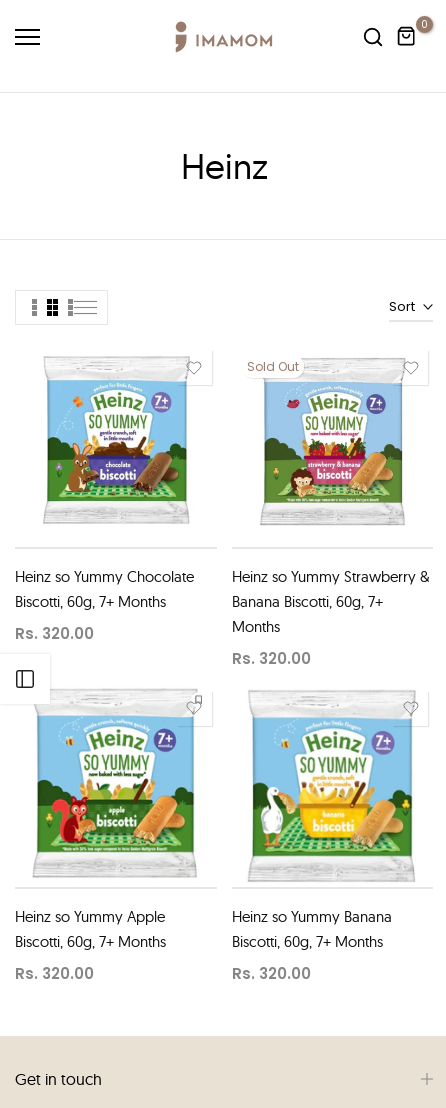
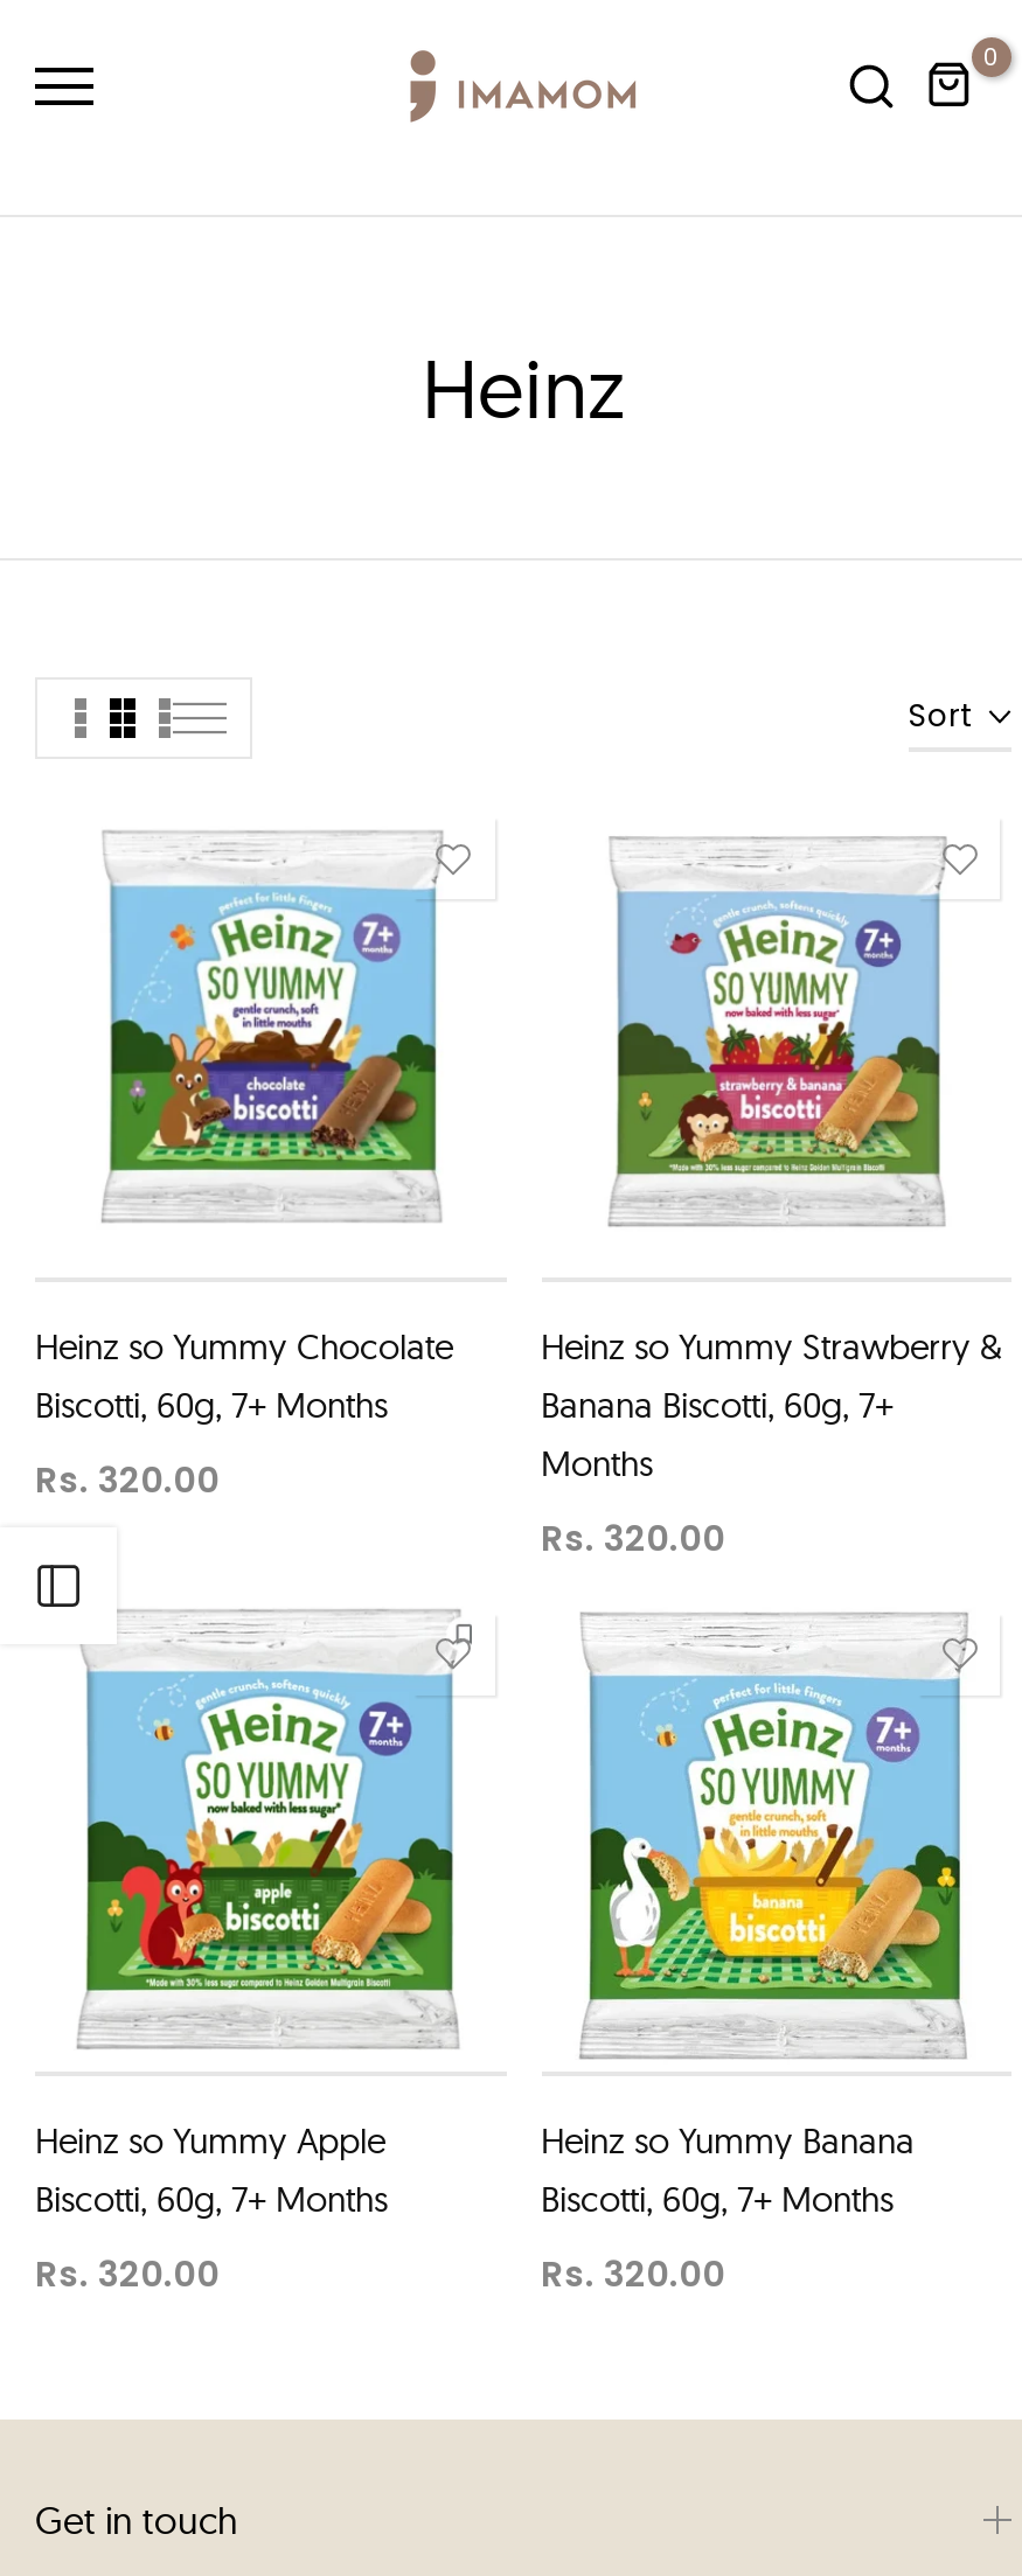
[246,358,298,375] Sold Out -> none

